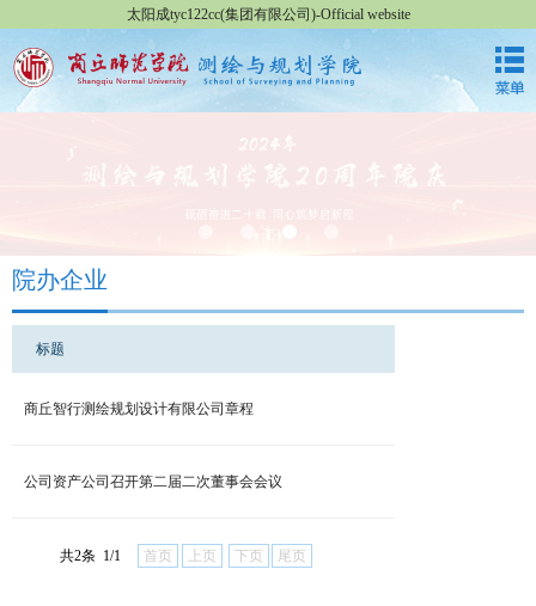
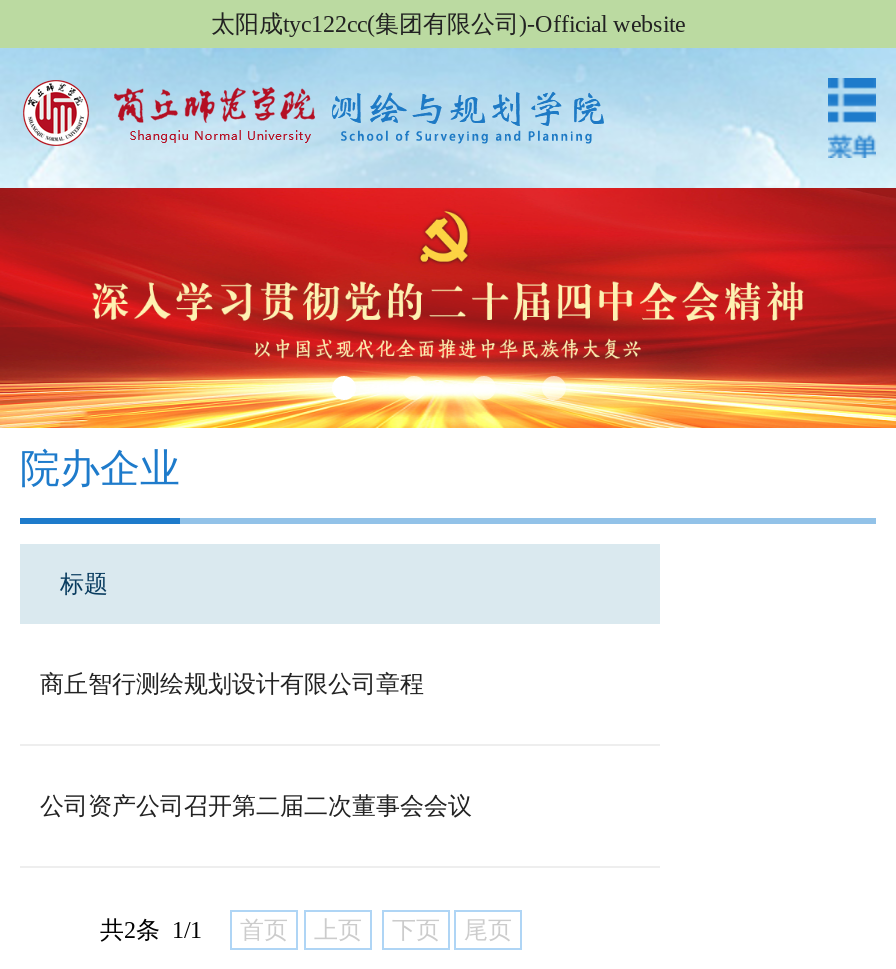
none -> [6,186,890,430] [image]

